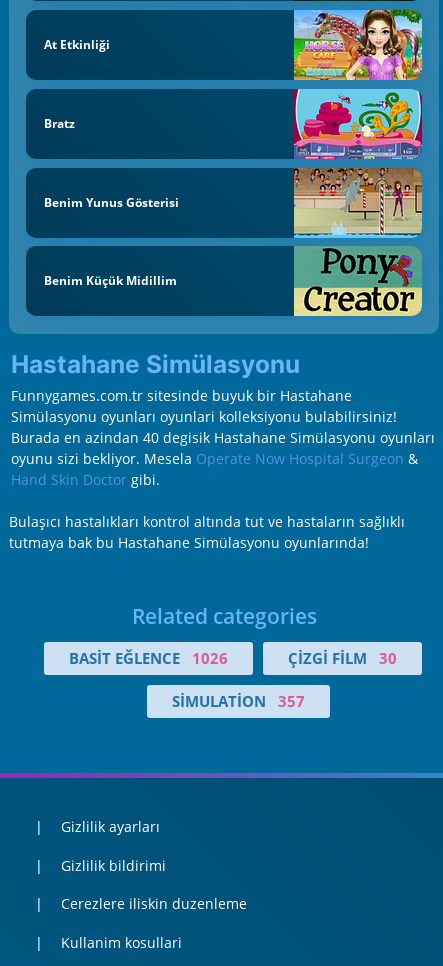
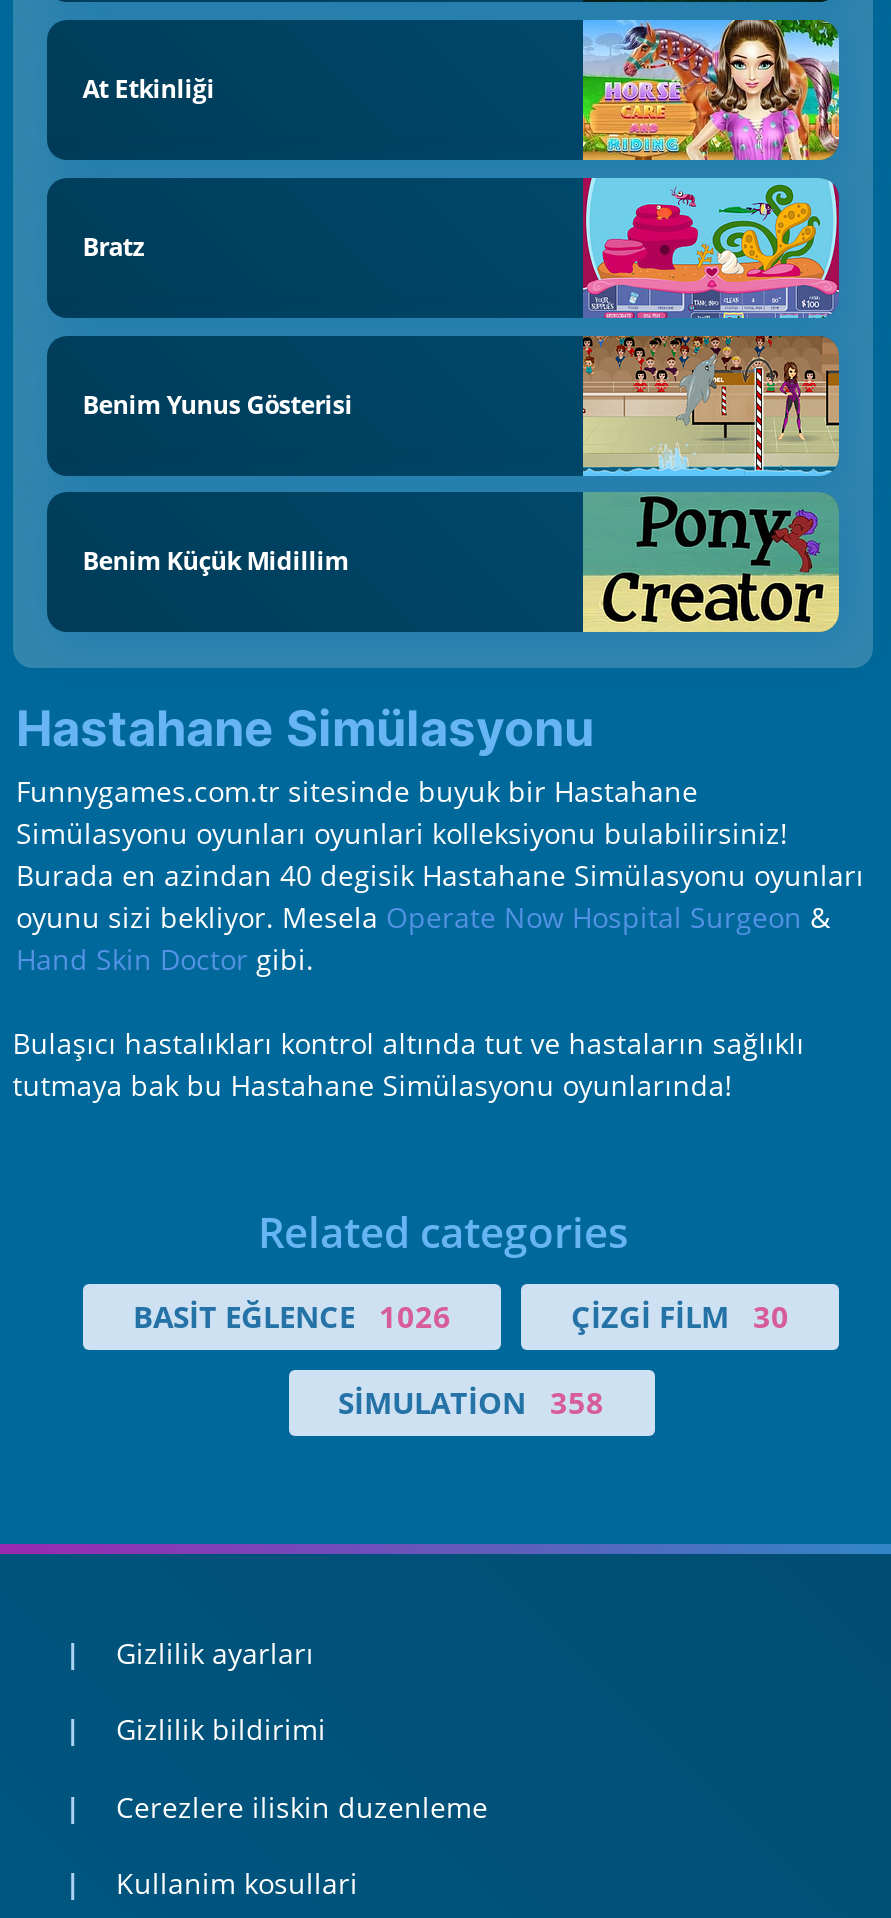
[171,691,304,711] SIMULATION 357 -> [338,1383,604,1423] SIMULATION 358

